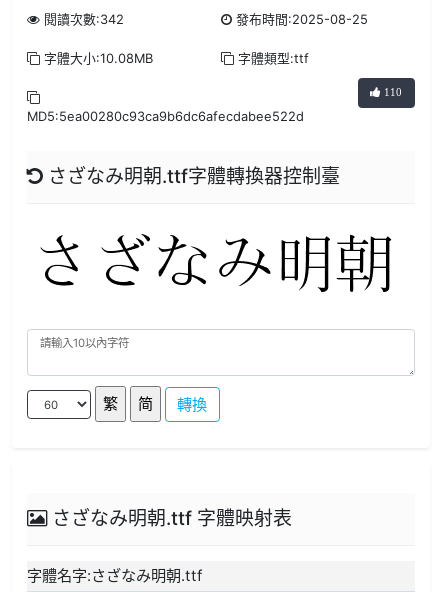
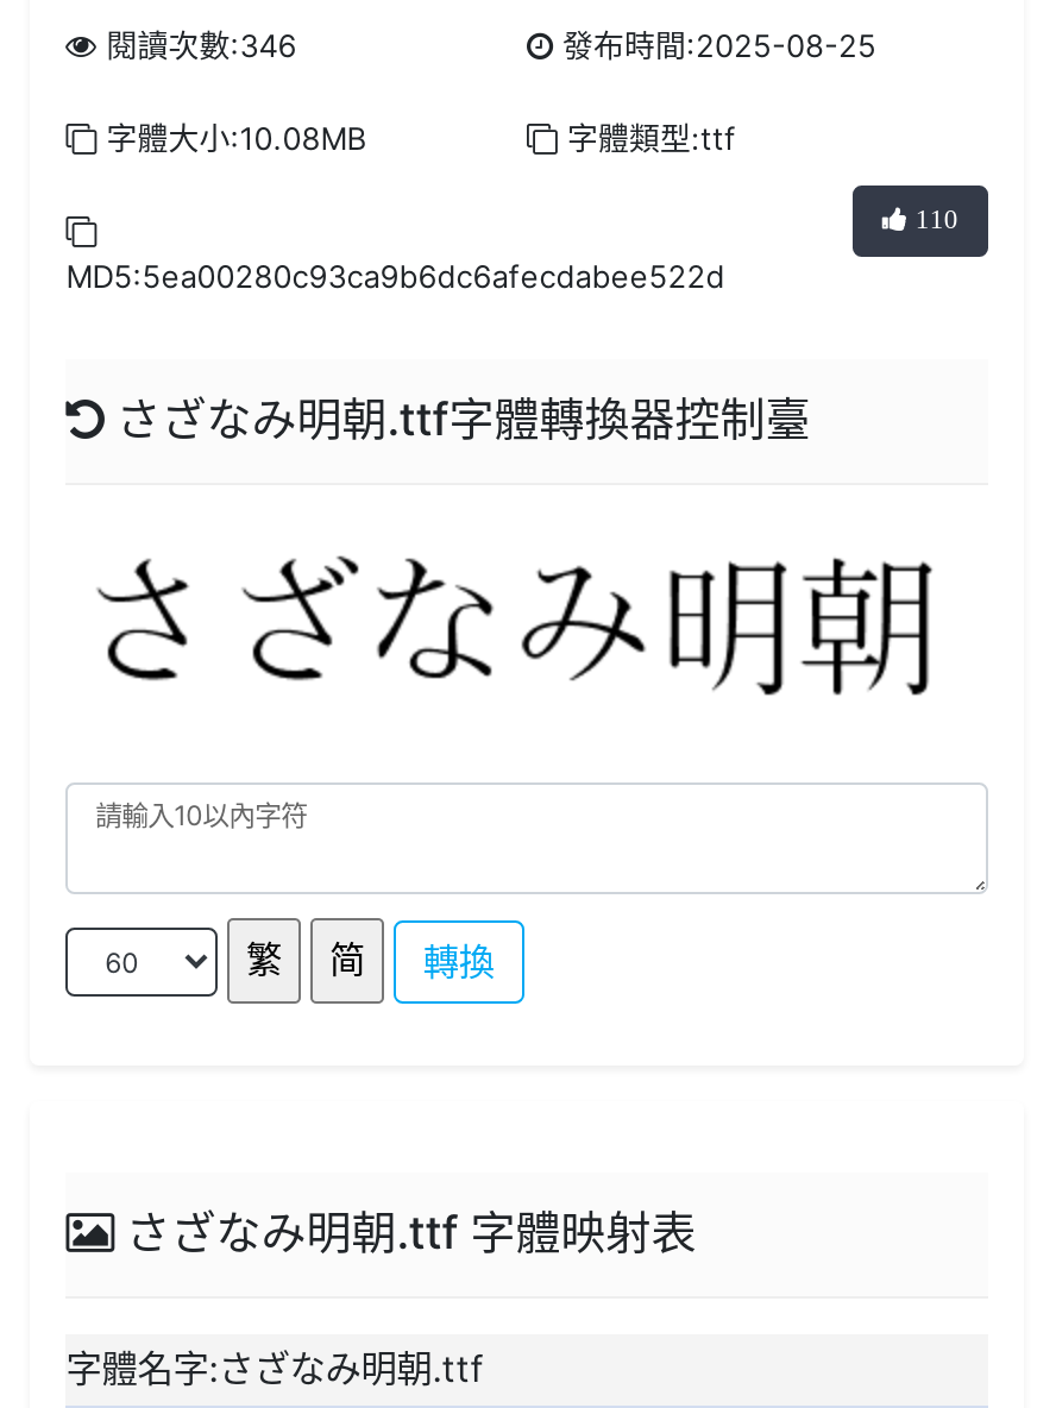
[40,10,124,26] 閱讀次數:342 -> [97,25,297,63] 閱讀次數:346

